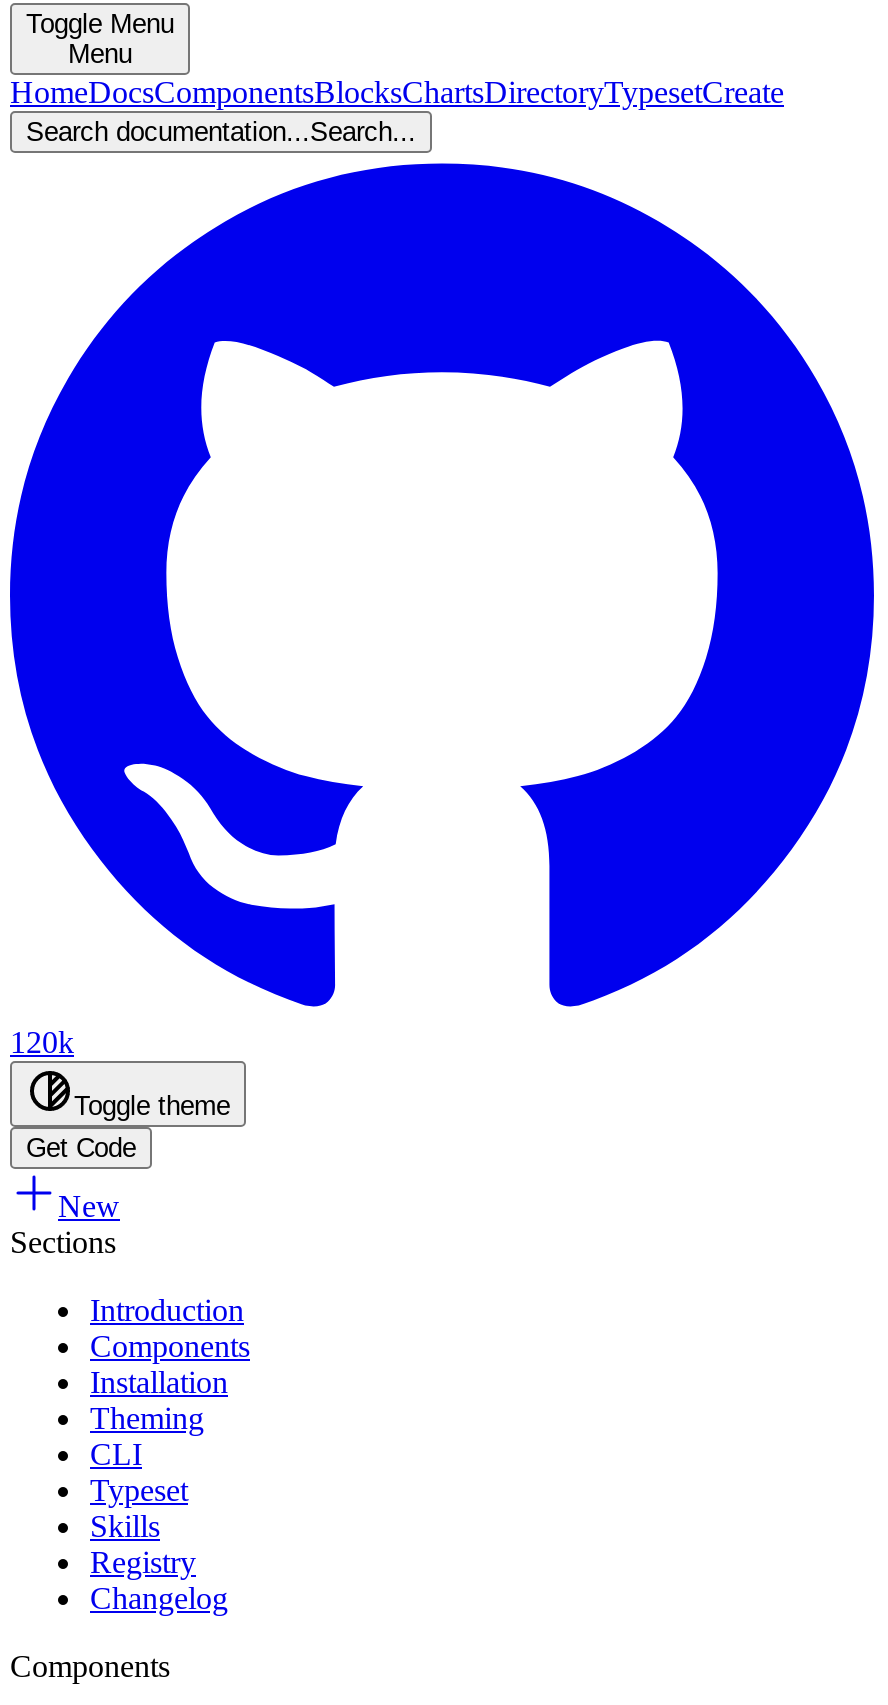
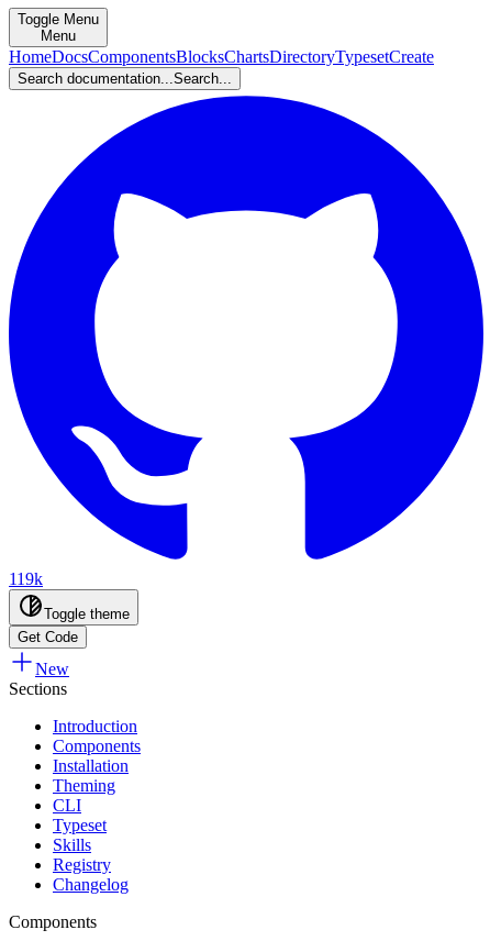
[10,1025,74,1059] 120k -> [9,569,43,588] 119k

